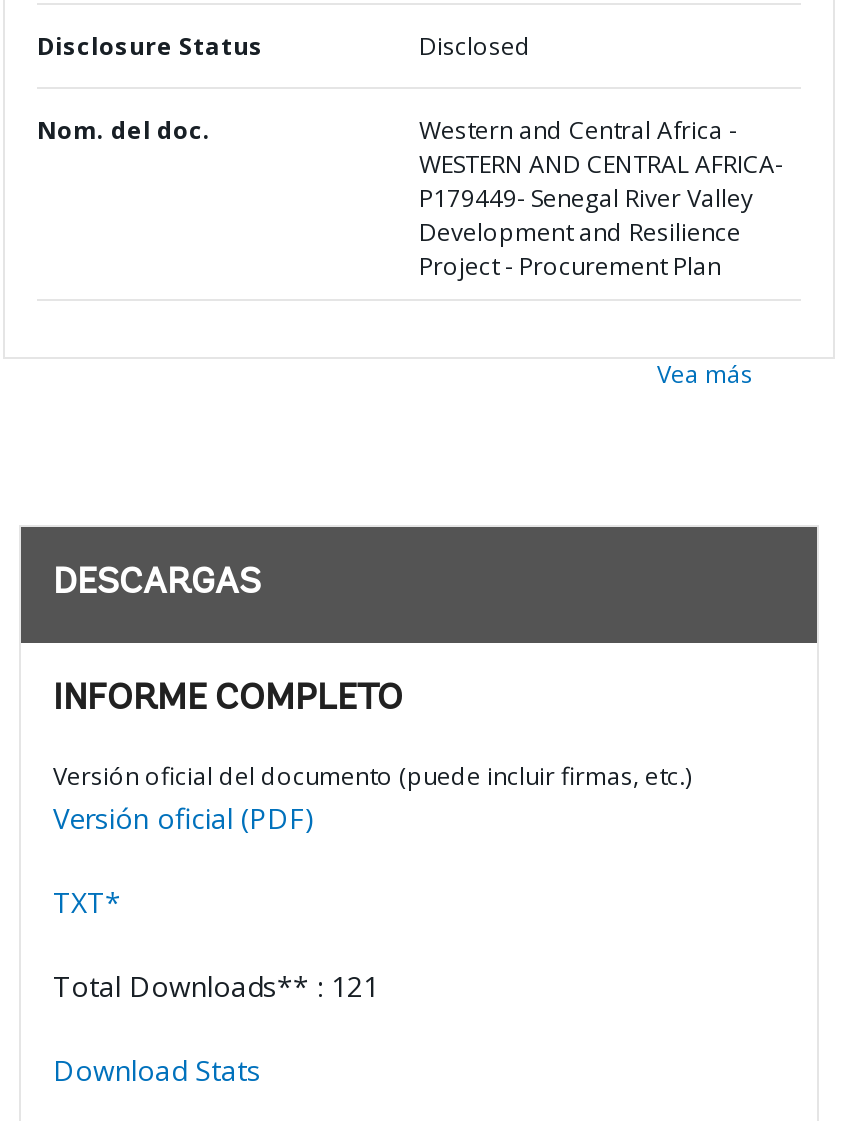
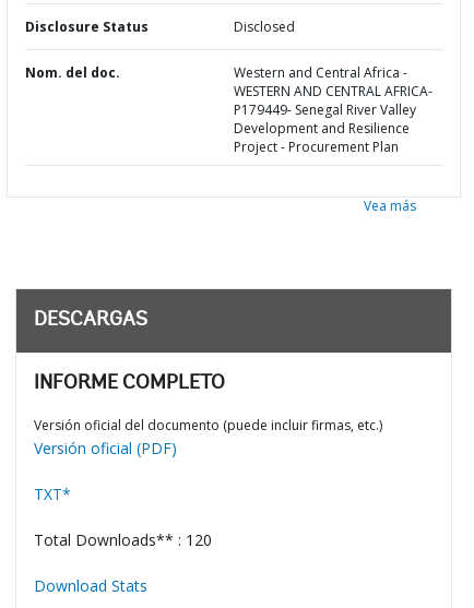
[53,967,379,1005] Total Downloads** : 121 -> [34,529,212,550] Total Downloads** : 120

